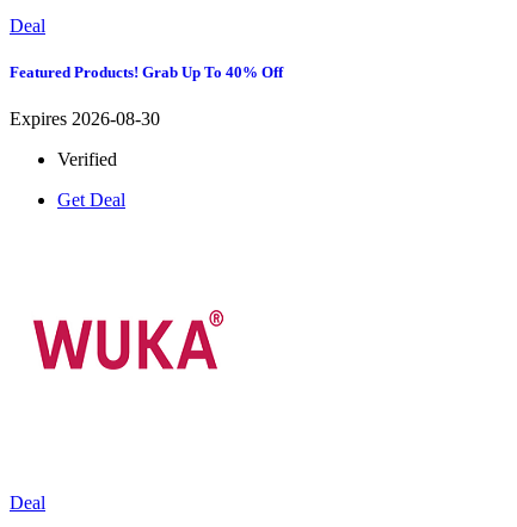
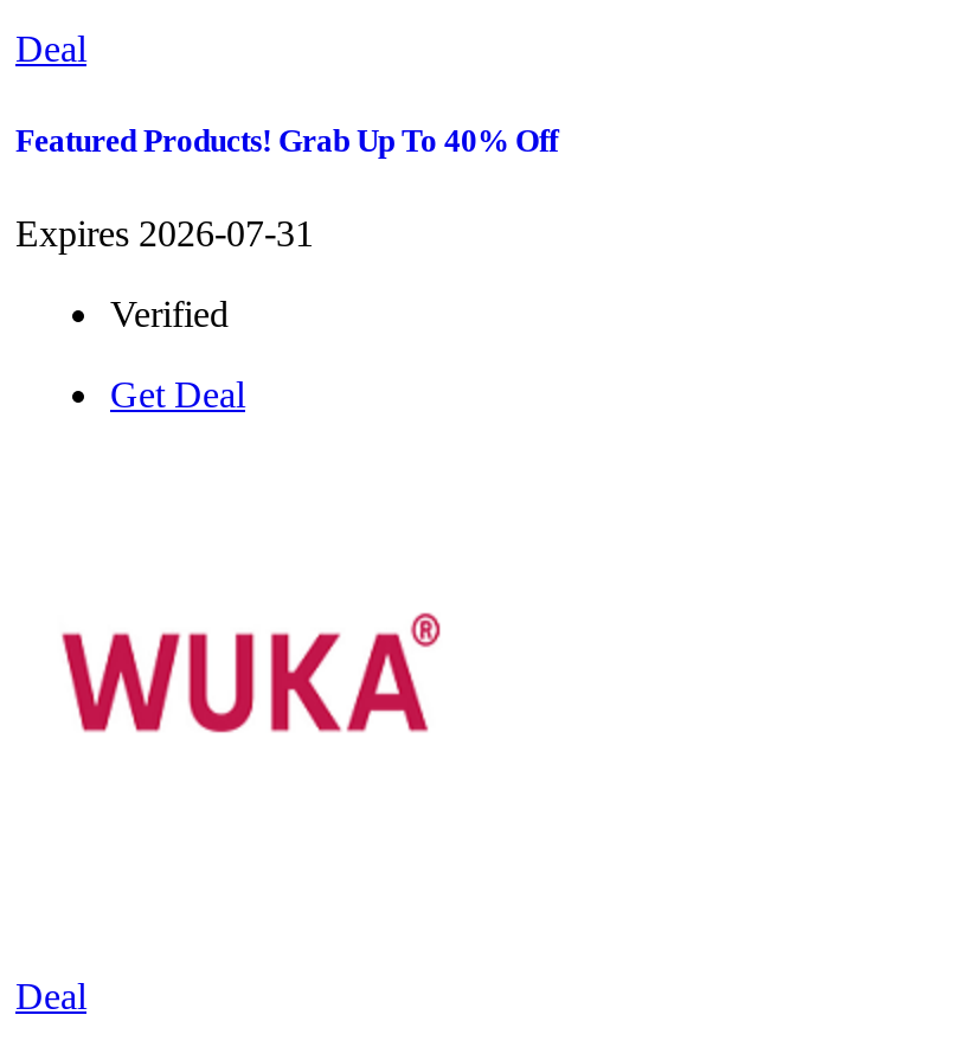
[10,109,160,129] Expires 2026-08-30 -> [15,214,314,254] Expires 2026-07-31

